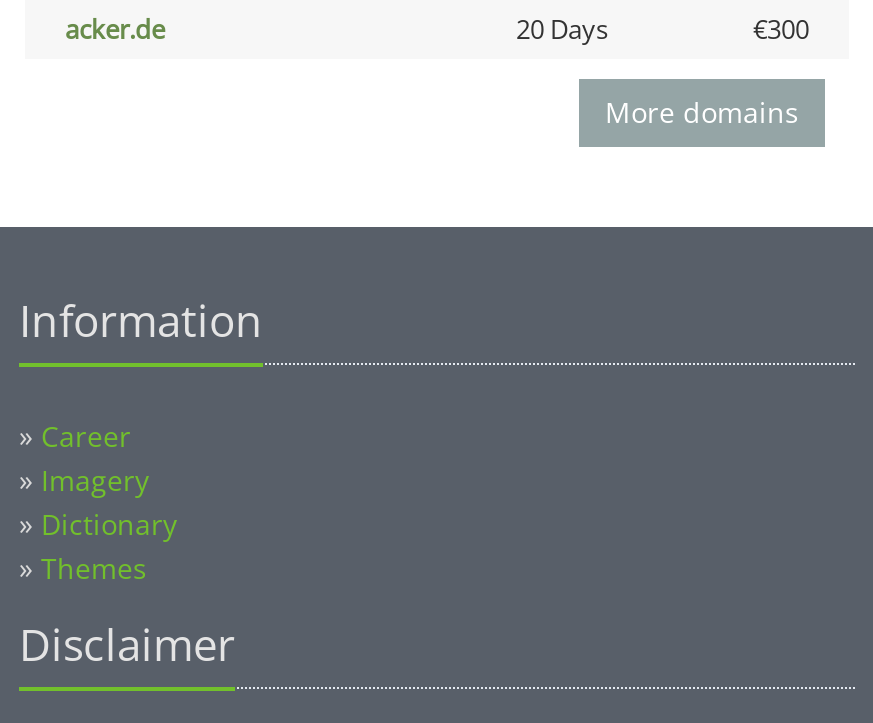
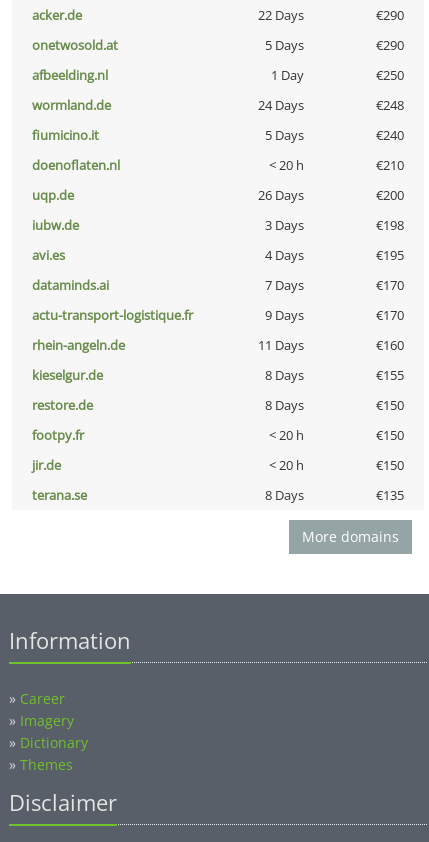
[516,11,809,47] 20 Days | €300 -> [32,6,404,504] 22 Days | €290 | onetwosold.at | 5 Days | €290 | afbeelding.nl | 1 Day | €250 | wormland.de | 24 Days | €248 | fiumicino.it | 5 Days | €240 | doenoflaten.nl | < 20 h | €210 | uqp.de | 26 Days | €200 | iubw.de | 3 Days | €198 | avi.es | 4 Days | €195 | dataminds.ai | 7 Days | €170 | actu-transport-logistique.fr | 9 Days | €170 | rhein-angeln.de | 11 Days | €160 | kieselgur.de | 8 Days | €155 | restore.de | 8 Days | €150 | footpy.fr | < 20 h | €150 | jir.de | < 20 h | €150 | terana.se | 8 Days | €135

